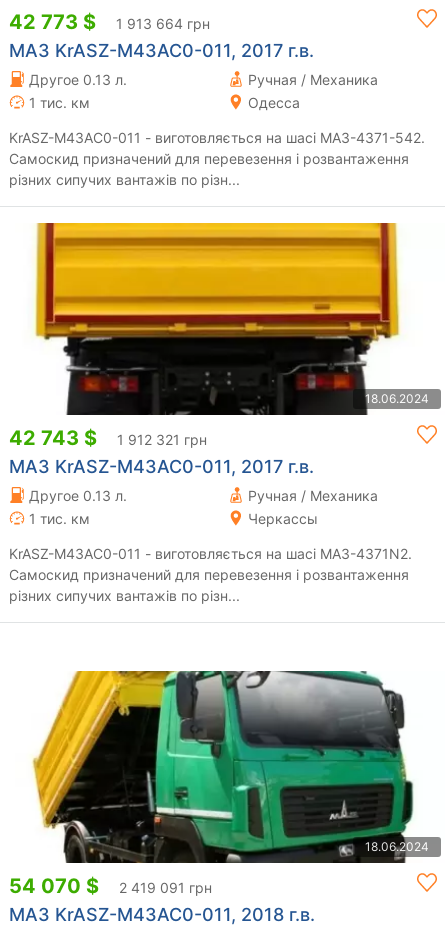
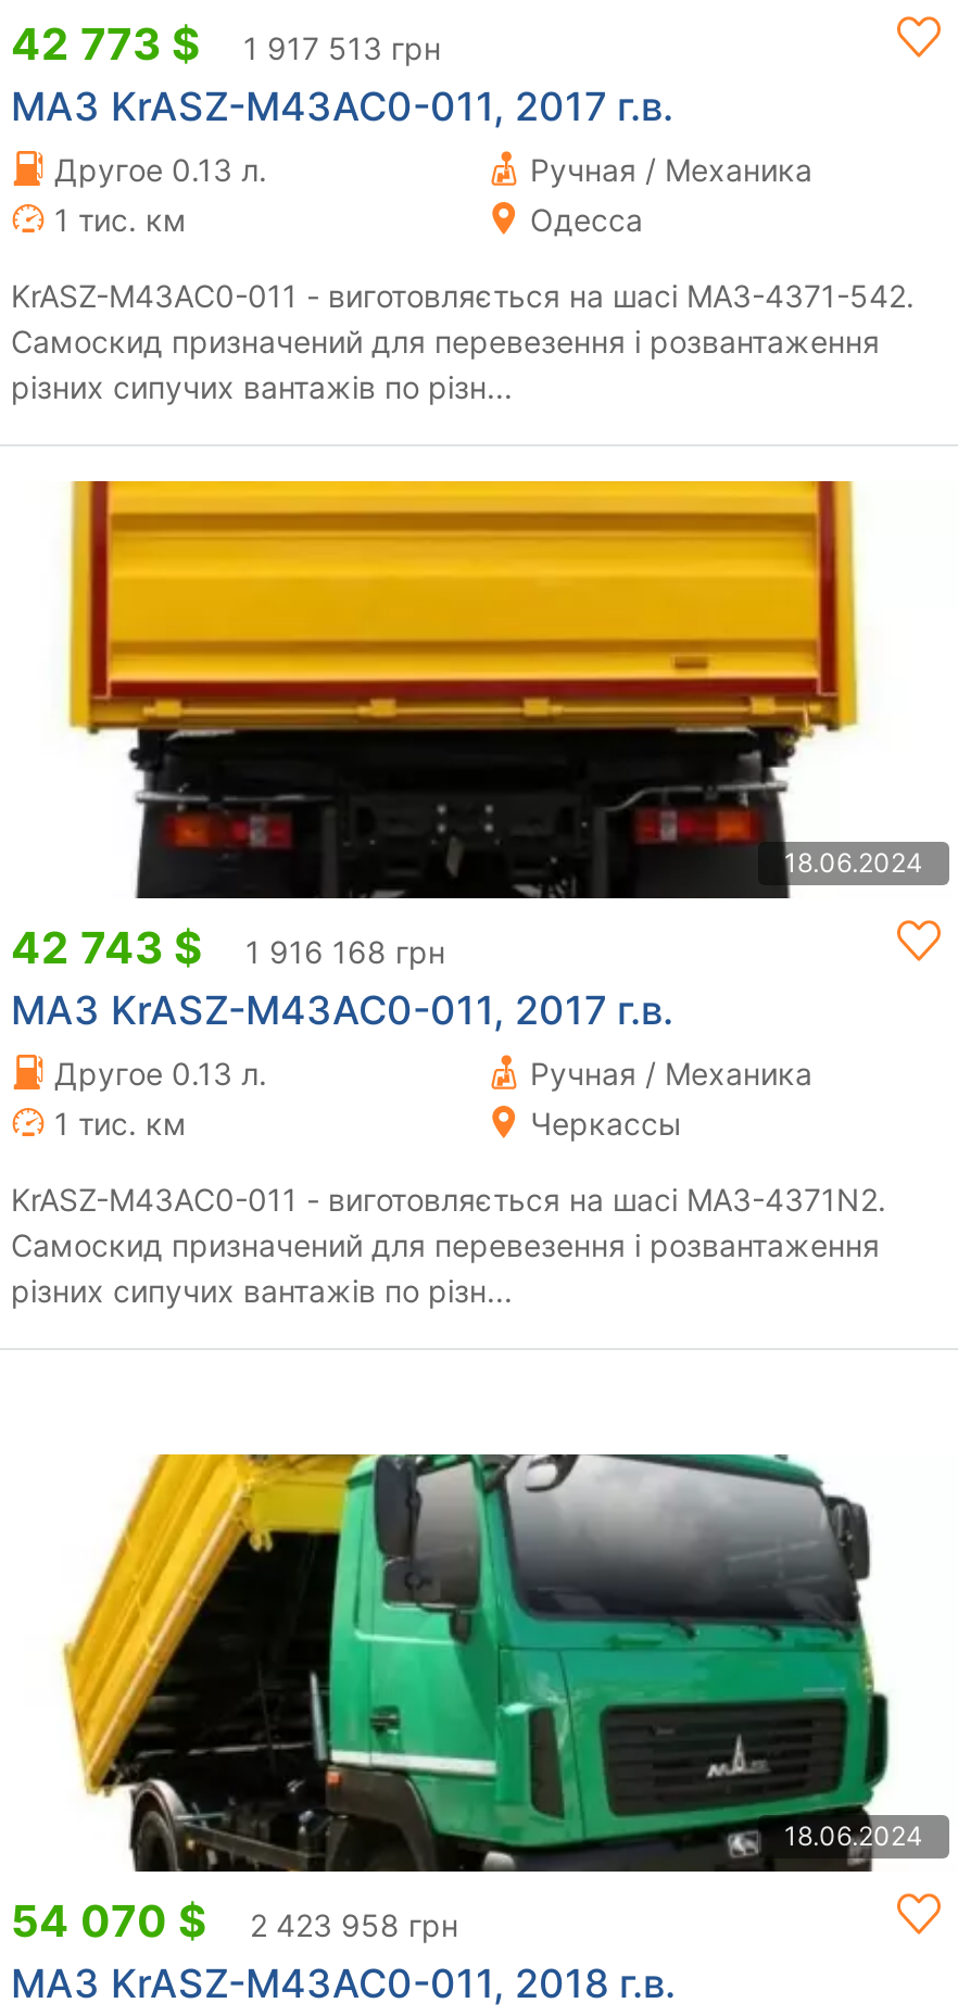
[9,10,210,34] 42 773 $ 1 913 664 грн -> [11,18,441,70] 42 773 $ 1 917 513 грн
[9,426,207,450] 42 743 $ 1 912 321 грн -> [11,921,445,973] 42 743 $ 1 916 168 грн
[9,874,212,898] 54 070 $ 2 419 091 грн -> [11,1895,458,1947] 54 070 $ 2 423 958 грн

